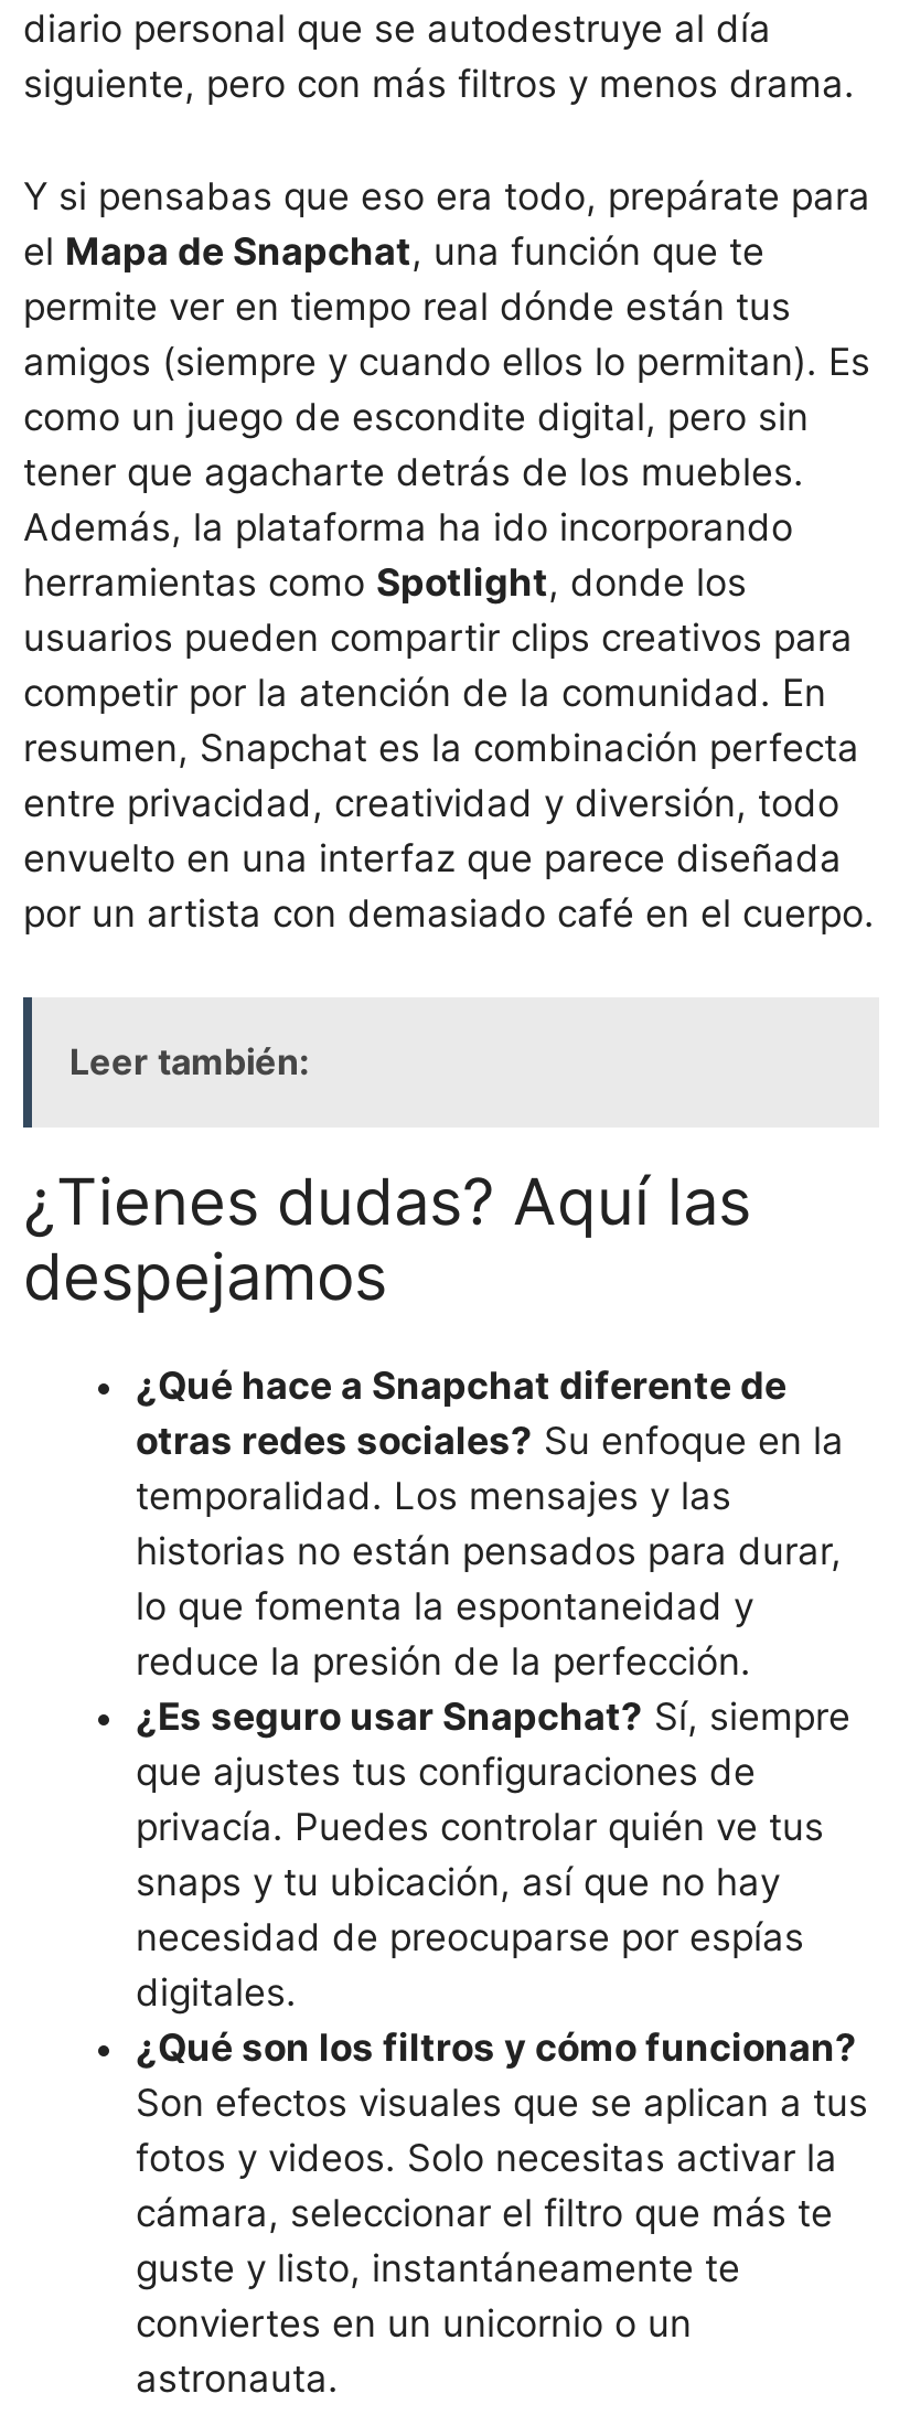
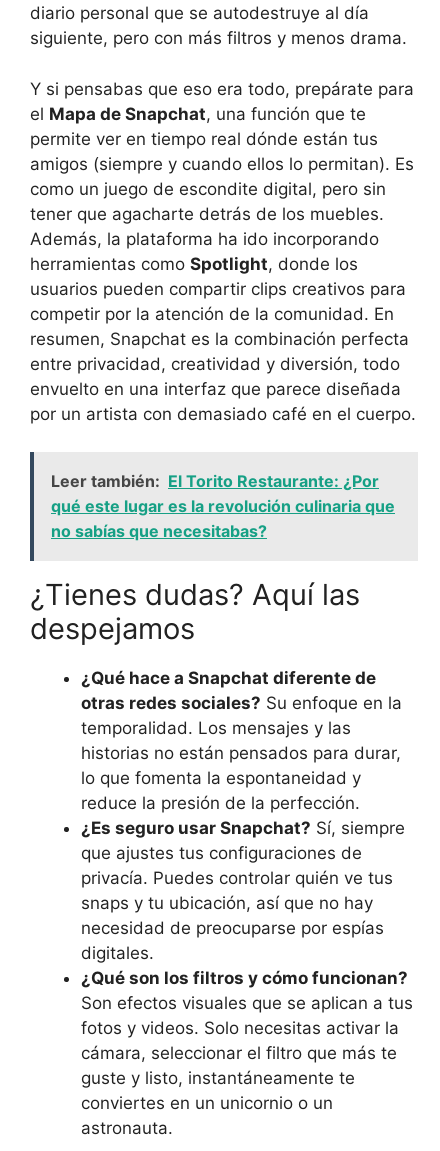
[69,1039,310,1084] Leer también: -> [51,471,395,541] Leer también: El Torito Restaurante: ¿Por | qué este lugar es la revolución culinaria que | no sabías que necesitabas?

